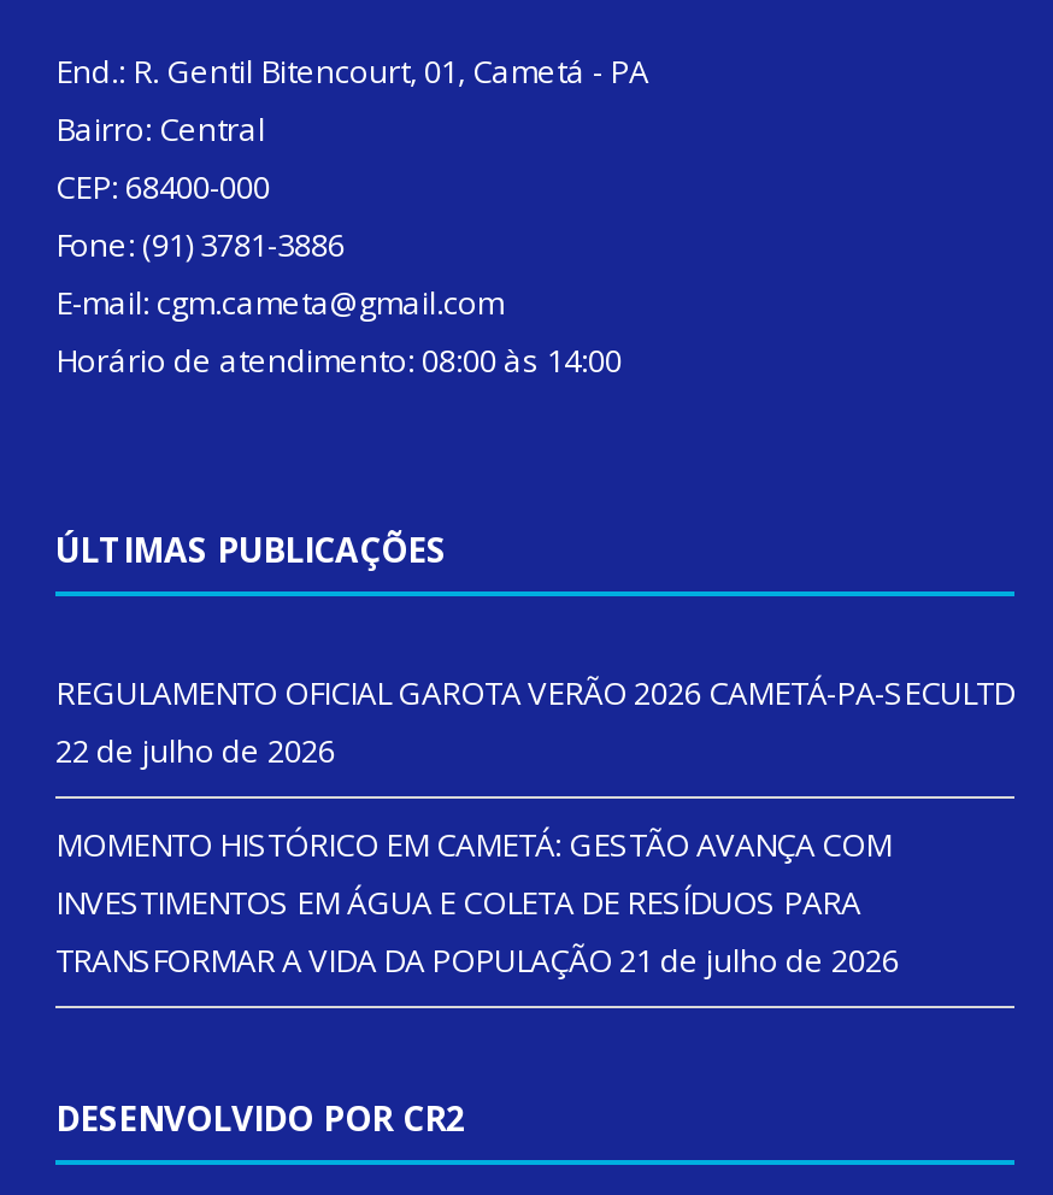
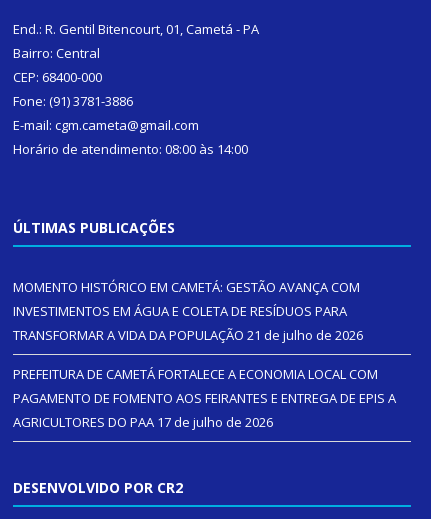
[55,672,1014,773] REGULAMENTO OFICIAL GAROTA VERÃO 2026 CAMETÁ-PA-SECULTD | 22 de julho de 2026 -> none
moved [55,823,899,983] -> [13,278,363,344]: MOMENTO HISTÓRICO EM CAMETÁ: GESTÃO AVANÇA COM | INVESTIMENTOS EM ÁGUA E COLETA DE RESÍDUOS PARA | TRANSFORMAR A VIDA DA POPULAÇÃO 21 de julho de 2026
none -> [13,365,396,431] PREFEITURA DE CAMETÁ FORTALECE A ECONOMIA LOCAL COM | PAGAMENTO DE FOMENTO AOS FEIRANTES E ENTREGA DE EPIS A | AGRICULTORES DO PAA 17 de julho de 2026

